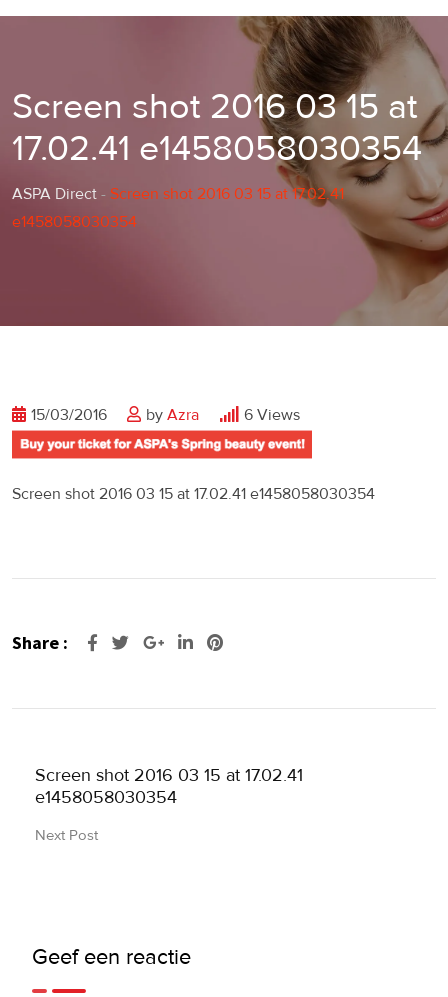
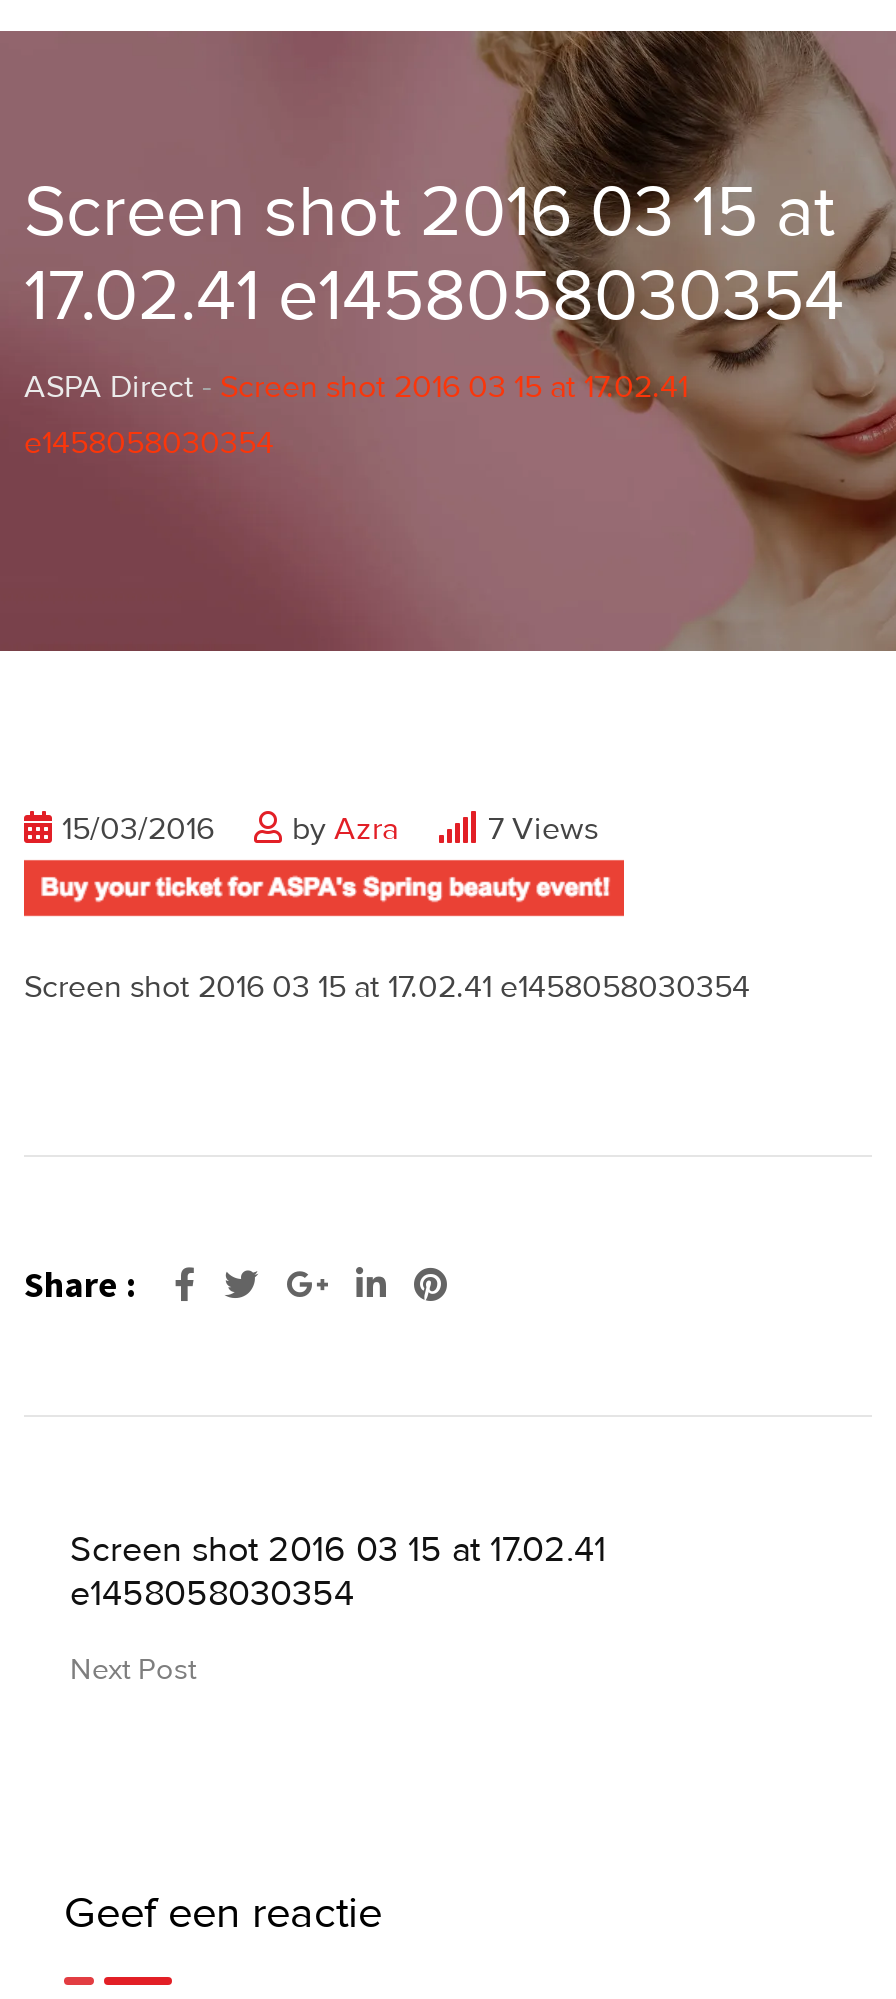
[244,405,300,425] 6 Views -> [488,809,598,849] 7 Views

